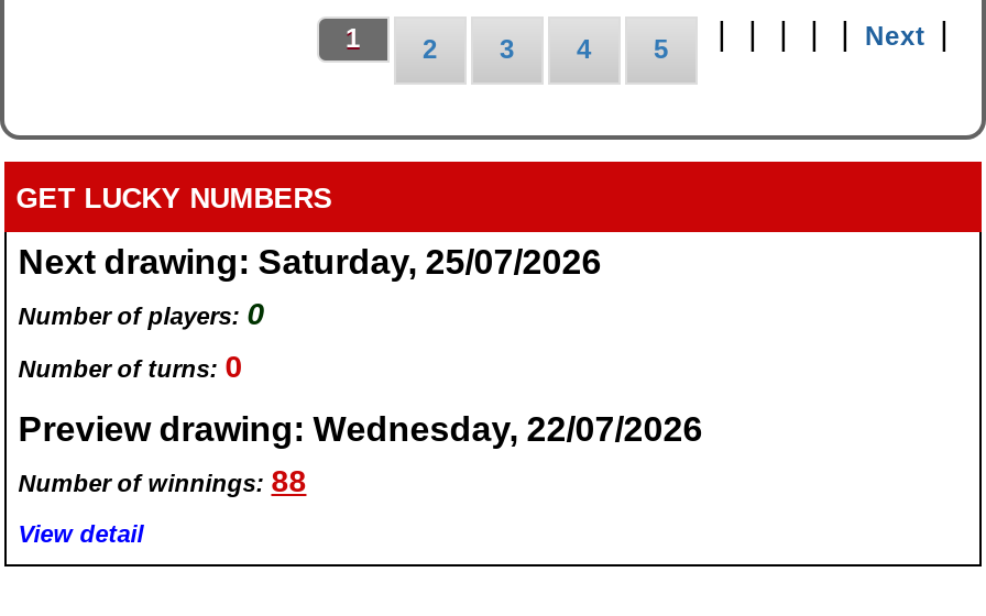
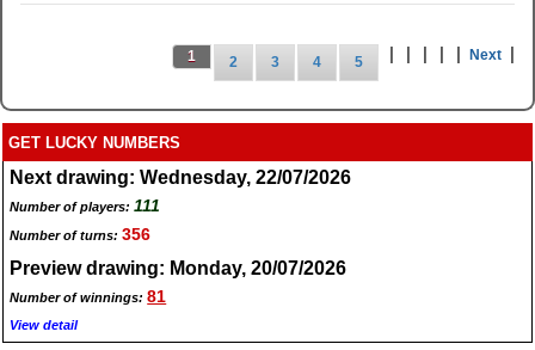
[18,243,601,280] Next drawing: Saturday, 25/07/2026 -> [10,167,351,187] Next drawing: Wednesday, 22/07/2026
[18,296,265,331] Number of players: 0 -> [10,196,160,215] Number of players: 111
[18,348,243,384] Number of turns: 0 -> [10,224,151,244] Number of turns: 356
[18,410,703,447] Preview drawing: Wednesday, 22/07/2026 -> [10,258,347,278] Preview drawing: Monday, 20/07/2026
[18,463,306,498] Number of winnings: 88 -> [10,287,166,306] Number of winnings: 81

